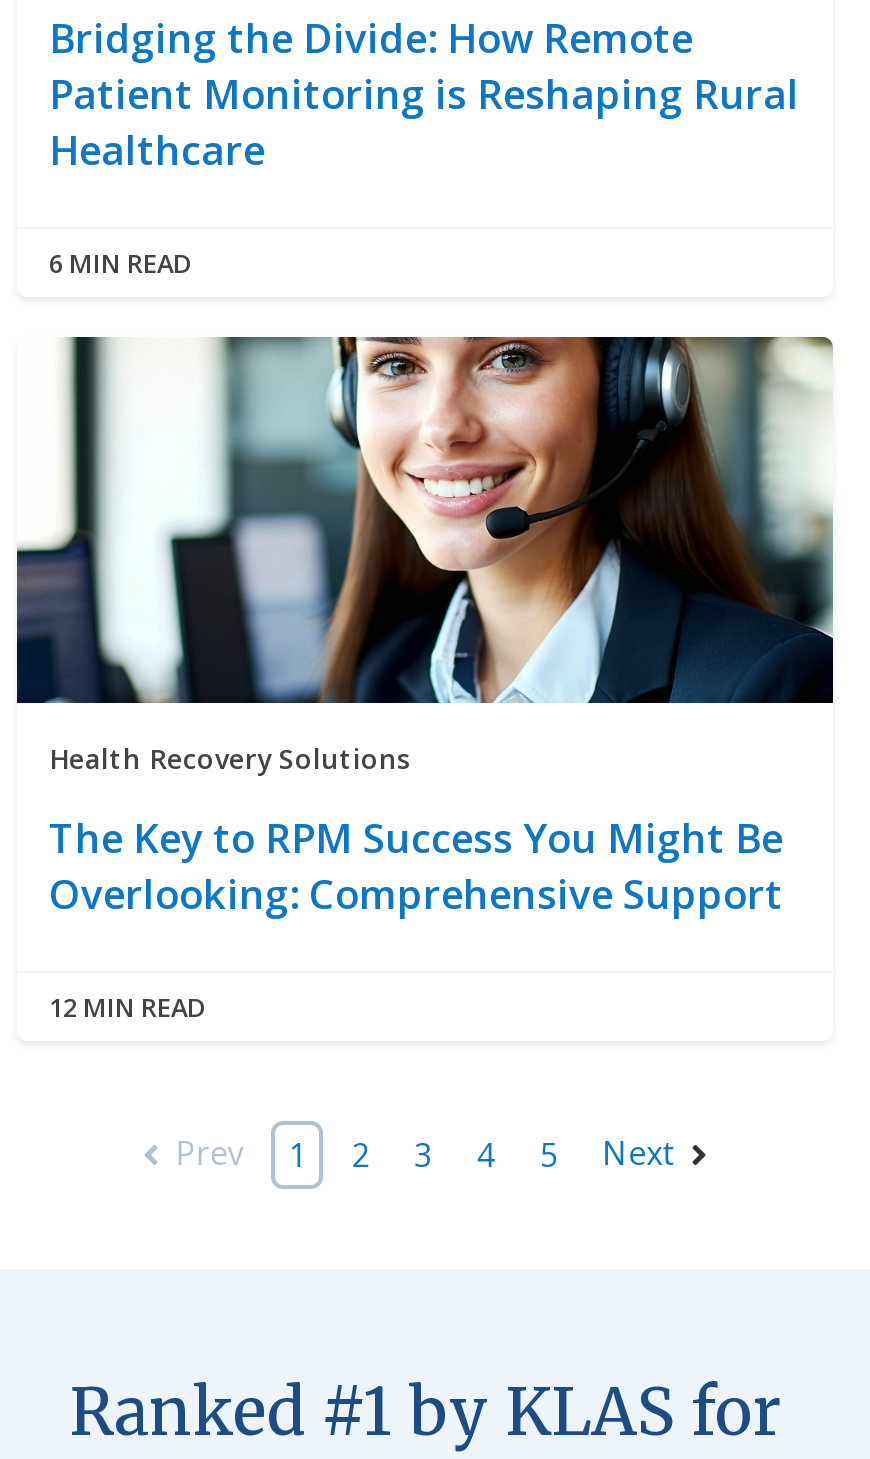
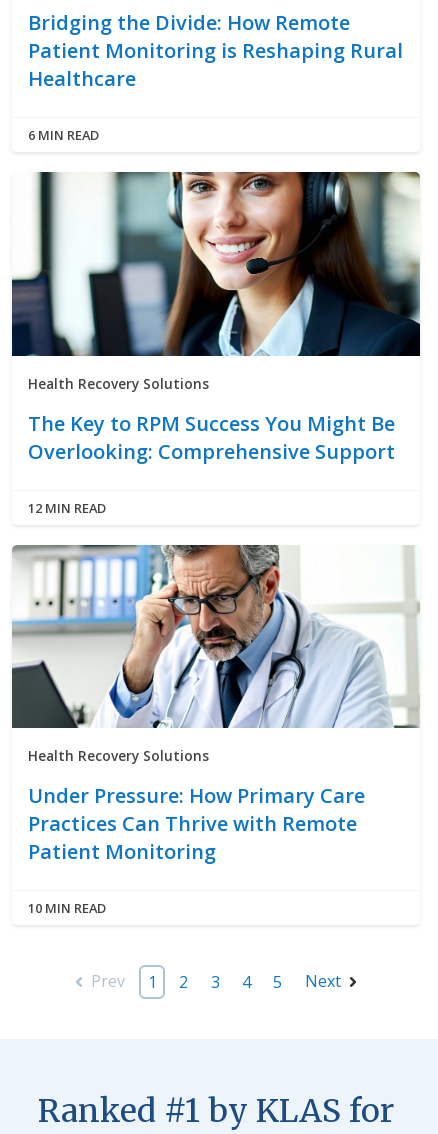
none -> [11,544,420,917] [image] | Health Recovery Solutions | Under Pressure: How Primary Care | Practices Can Thrive with Remote | Patient Monitoring | 10 MIN READ

